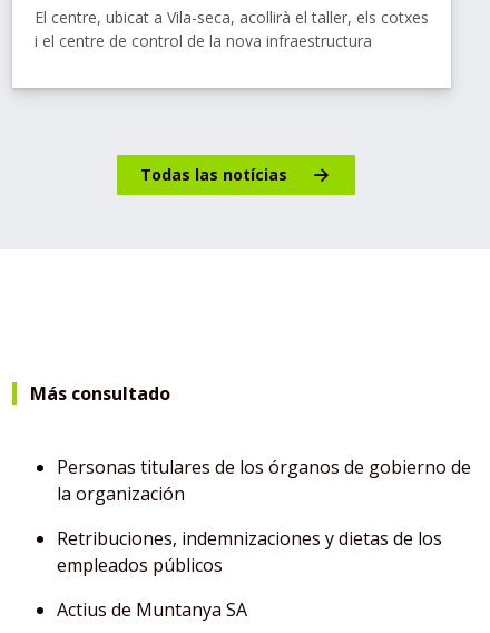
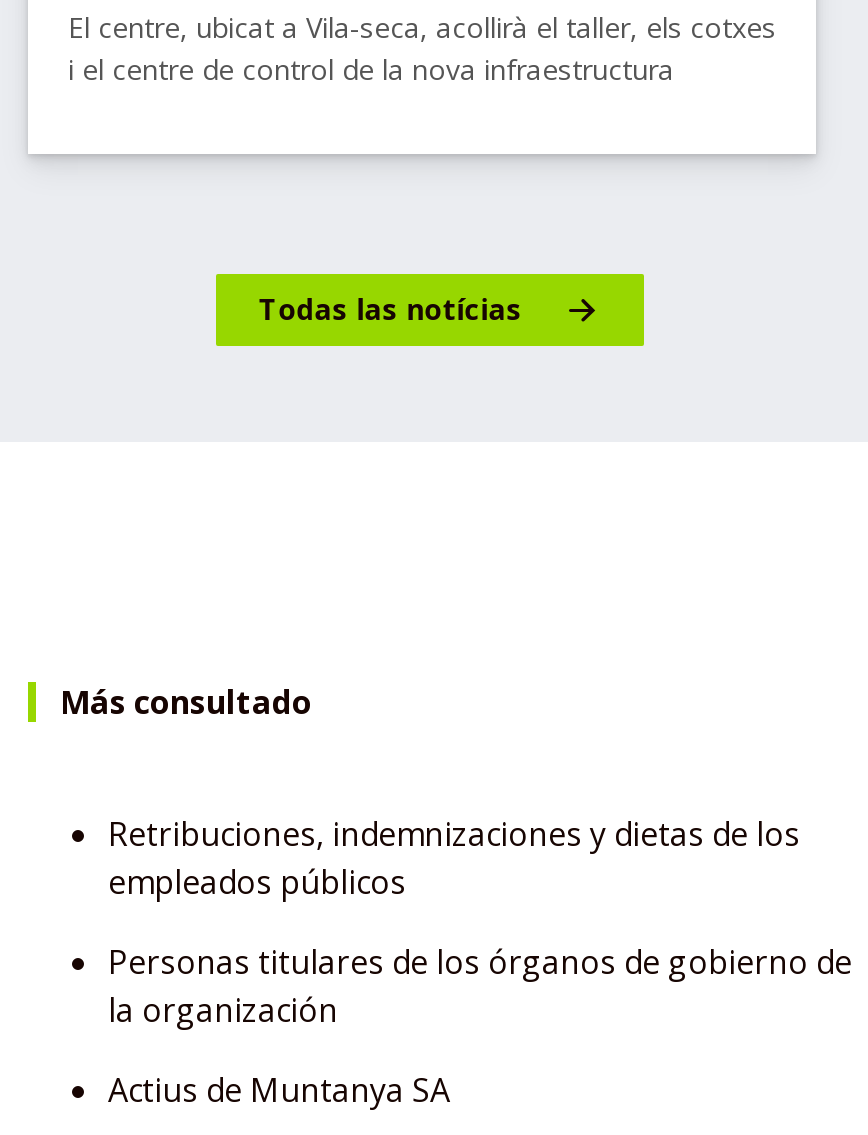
moved [57,455,471,506] -> [108,941,852,1033]: Personas titulares de los órganos de gobierno de | la organización
moved [57,526,442,578] -> [108,813,800,905]: Retribuciones, indemnizaciones y dietas de los | empleados públicos

